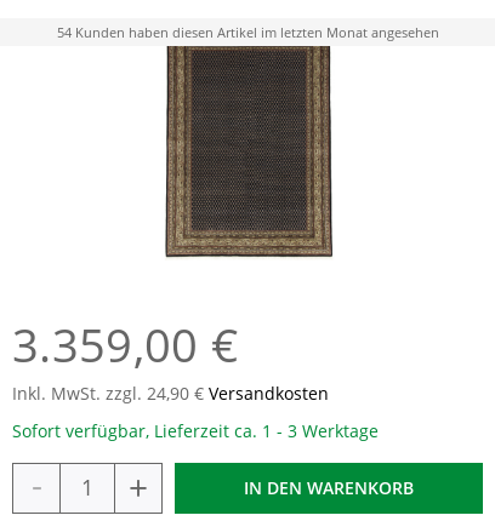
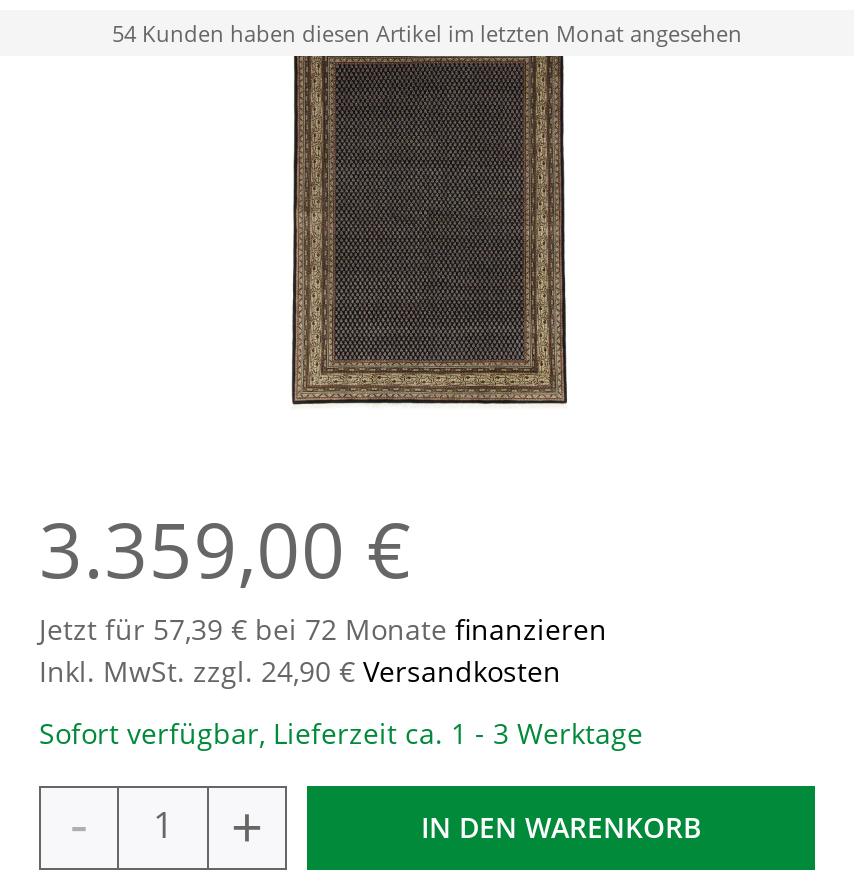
none -> [39,610,607,648] Jetzt für 57,39 € bei 72 Monate finanzieren

